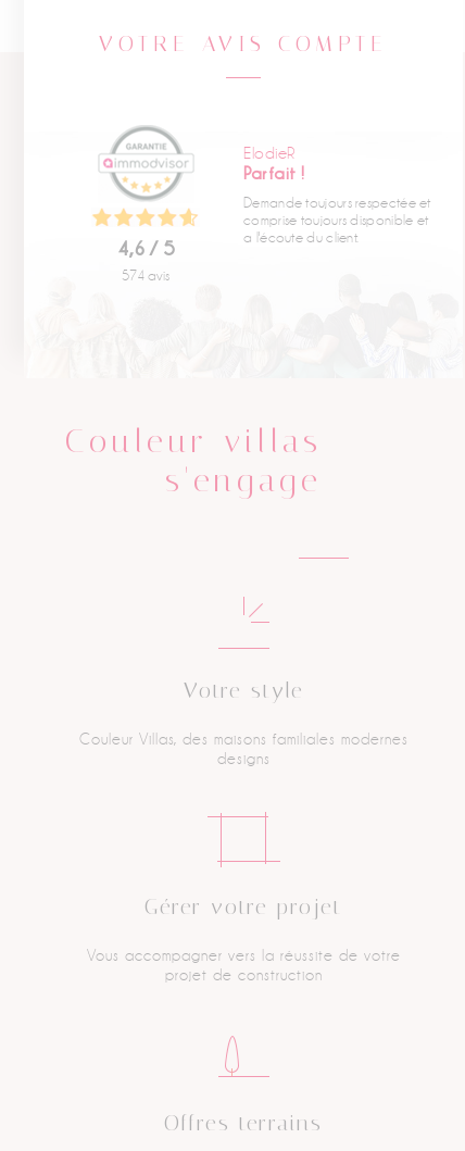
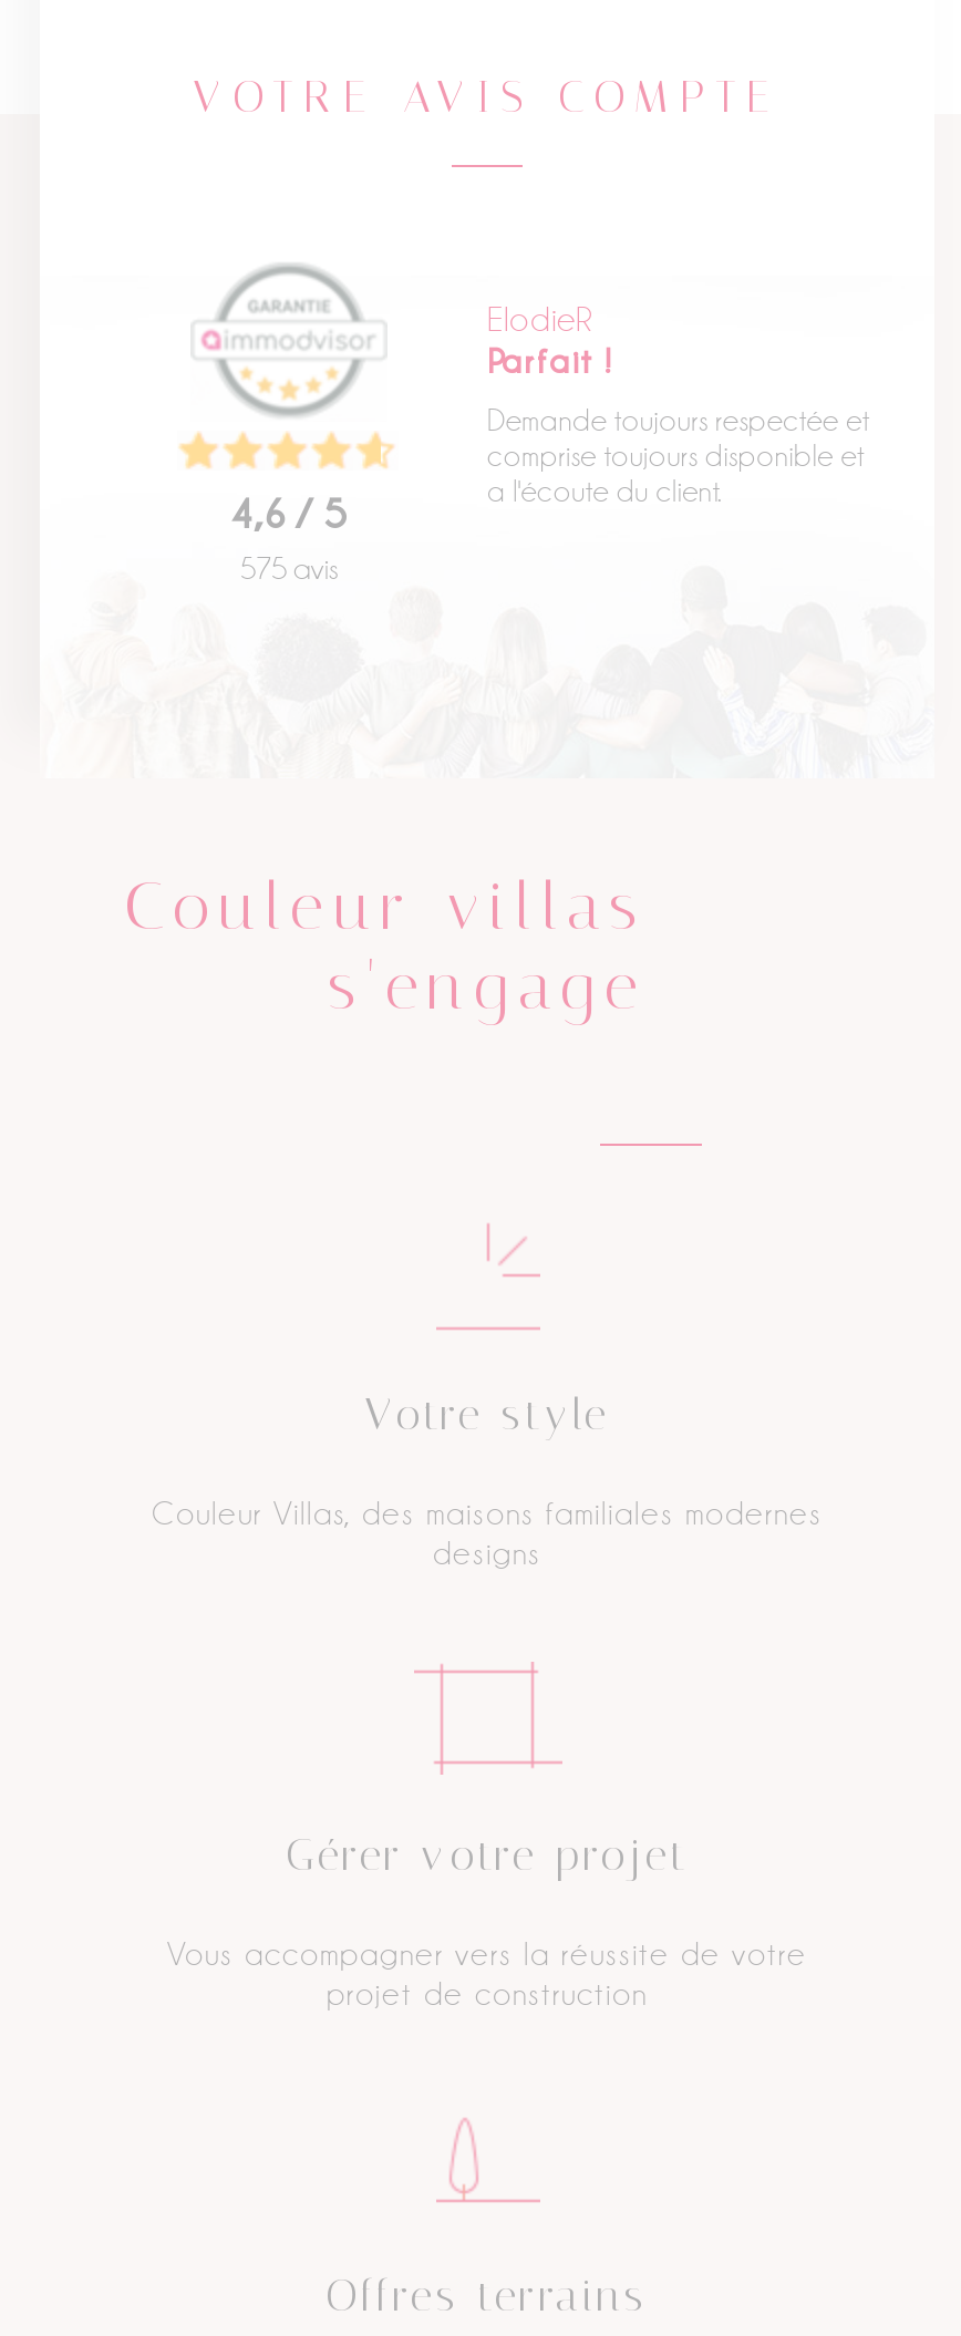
[122,267,170,285] 574 avis -> [240,551,337,589] 575 avis

